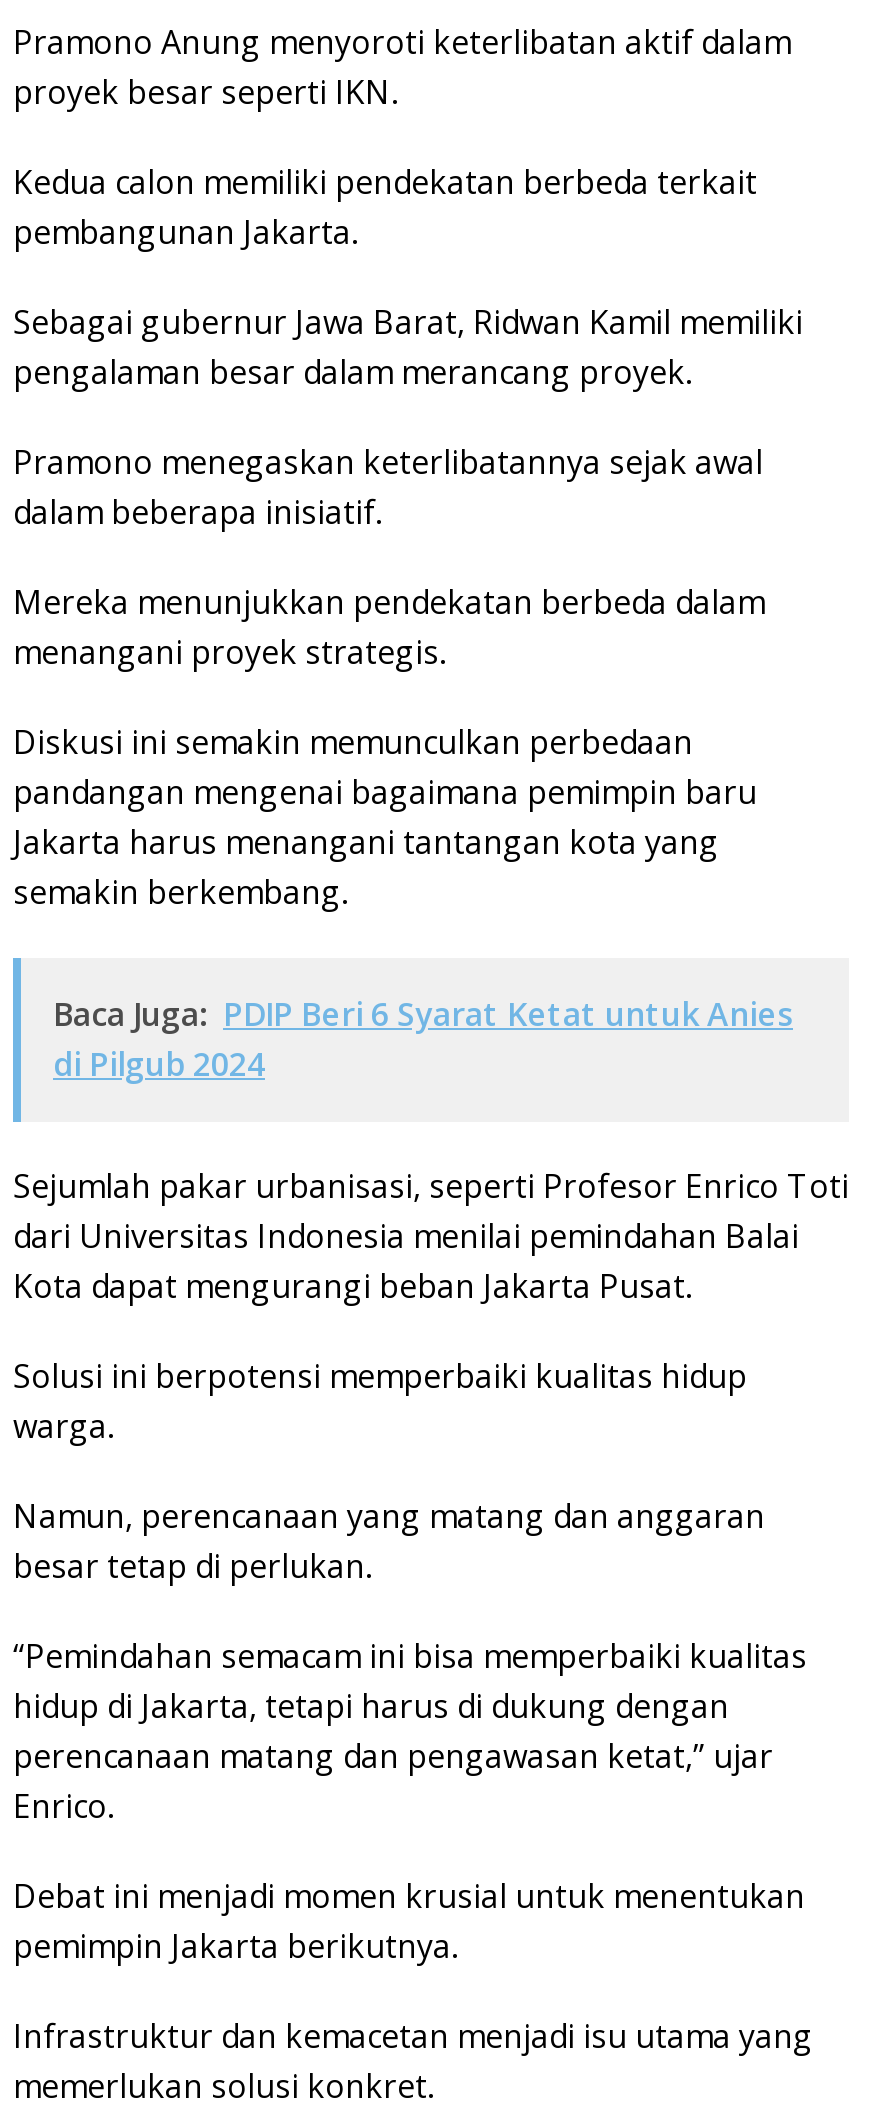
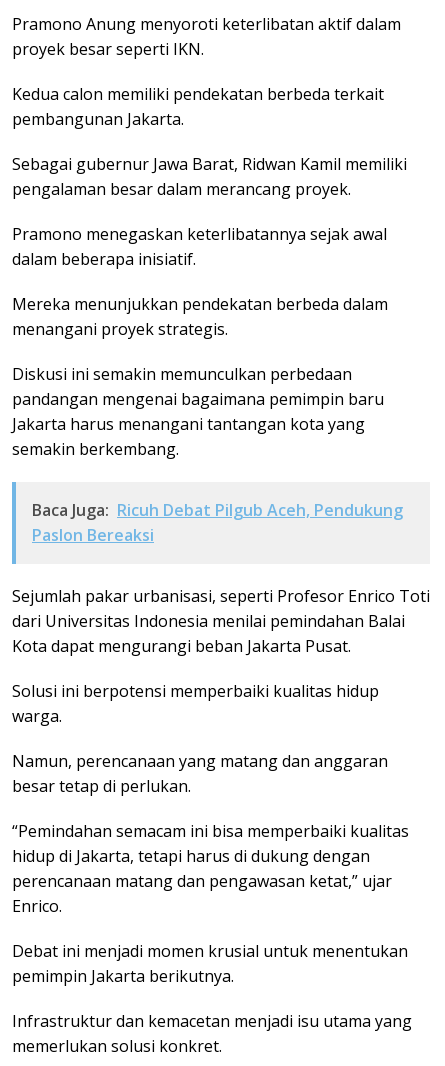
[53,992,793,1086] Baca Juga: PDIP Beri 6 Syarat Ketat untuk Anies | di Pilgub 2024 -> [32,499,403,546] Baca Juga: Ricuh Debat Pilgub Aceh, Pendukung | Paslon Bereaksi

